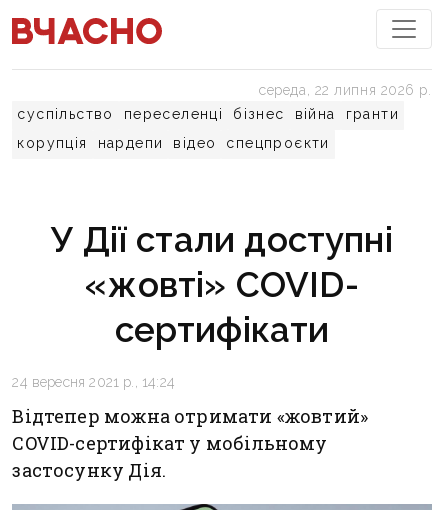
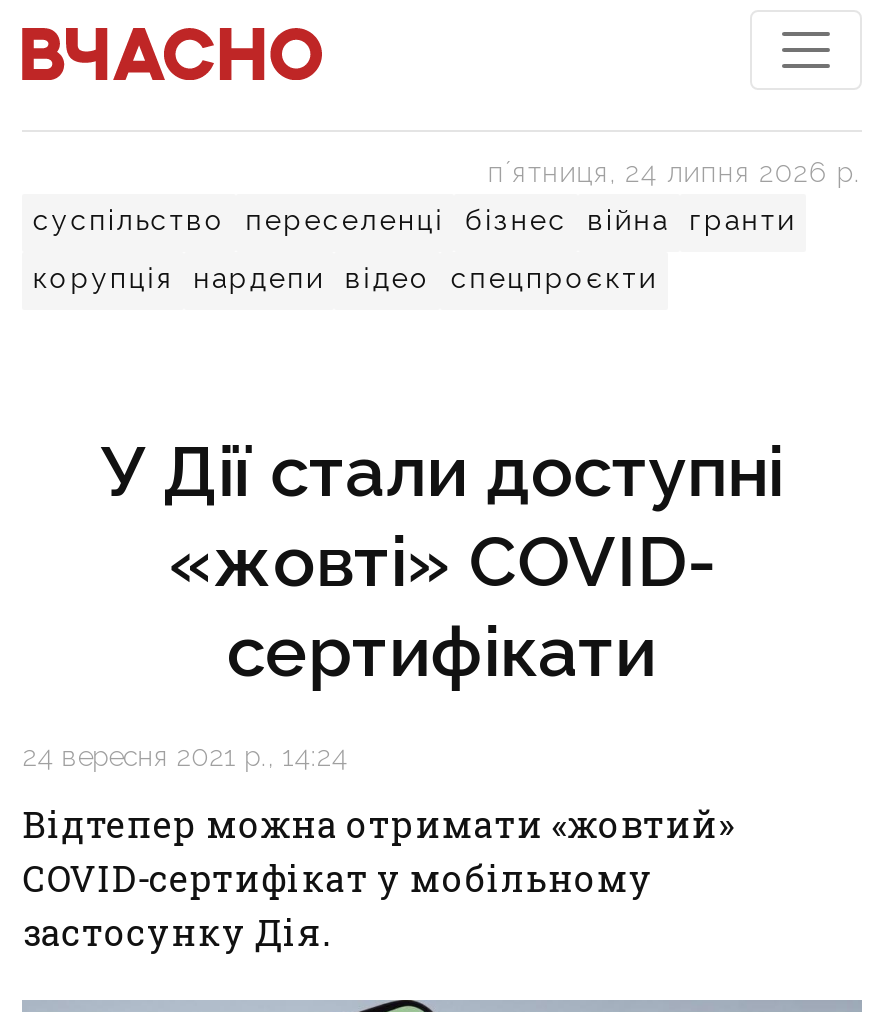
[259,82,432,98] середа, 22 липня 2026 р. -> [488,156,861,188] пʼятниця, 24 липня 2026 р.

